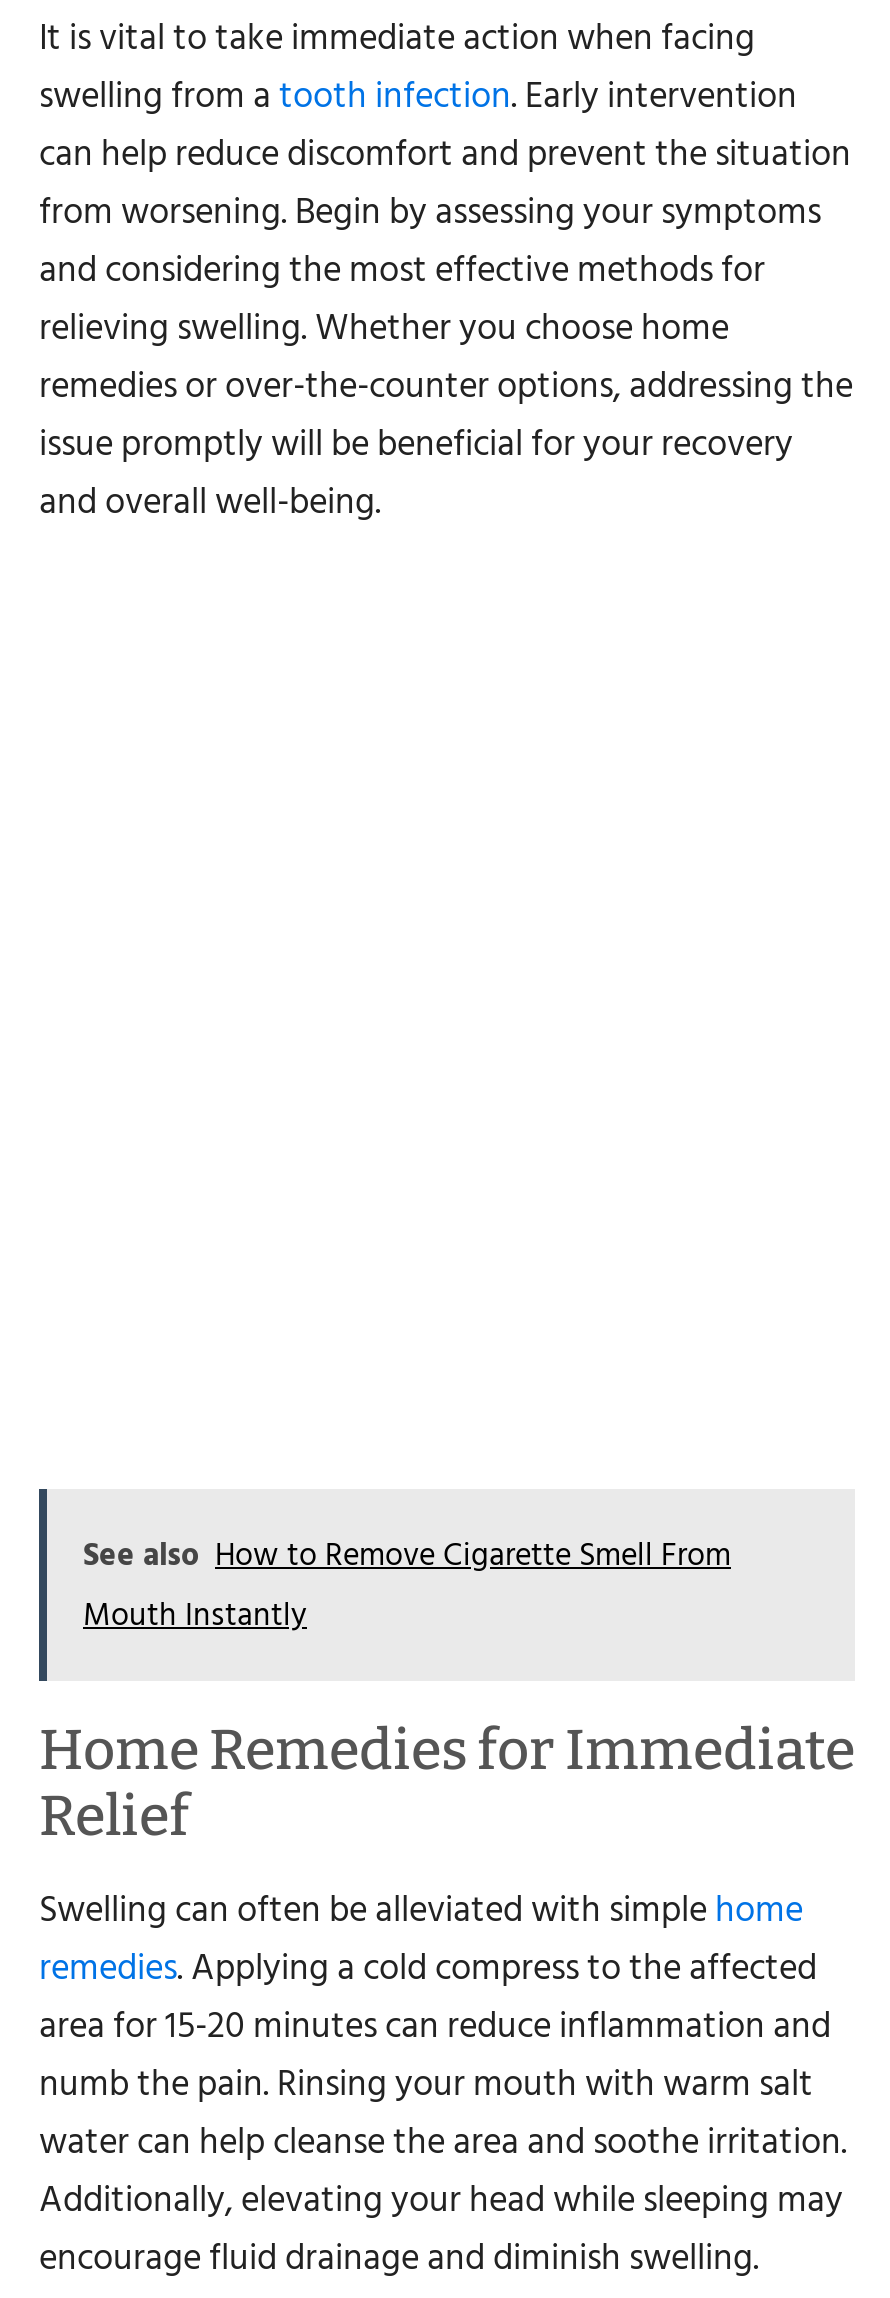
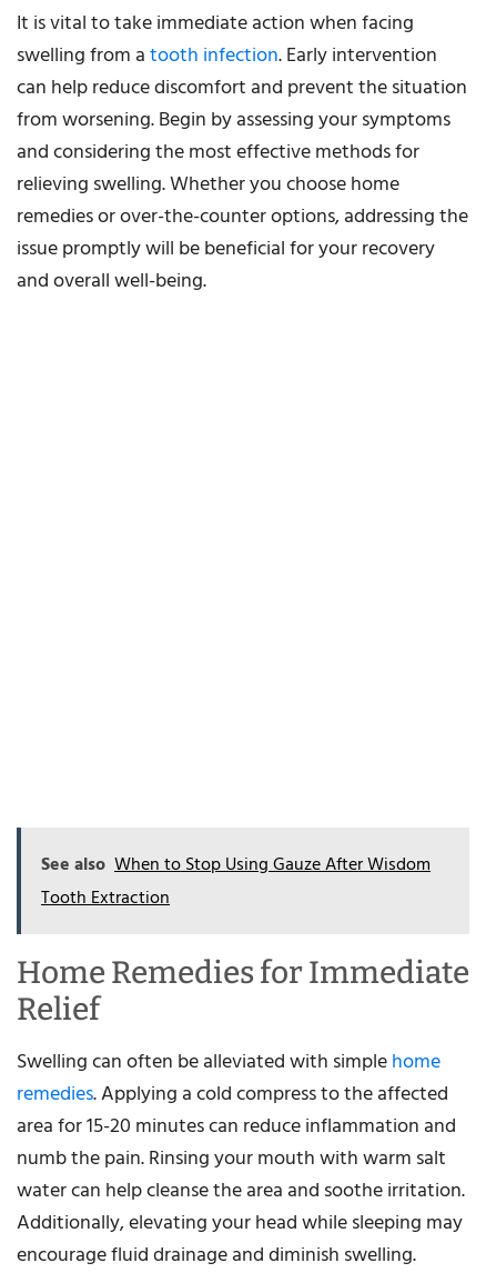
[83,1529,731,1641] See also How to Remove Cigarette Smell From | Mouth Instantly -> [41,850,431,912] See also When to Stop Using Gauze After Wisdom | Tooth Extraction

